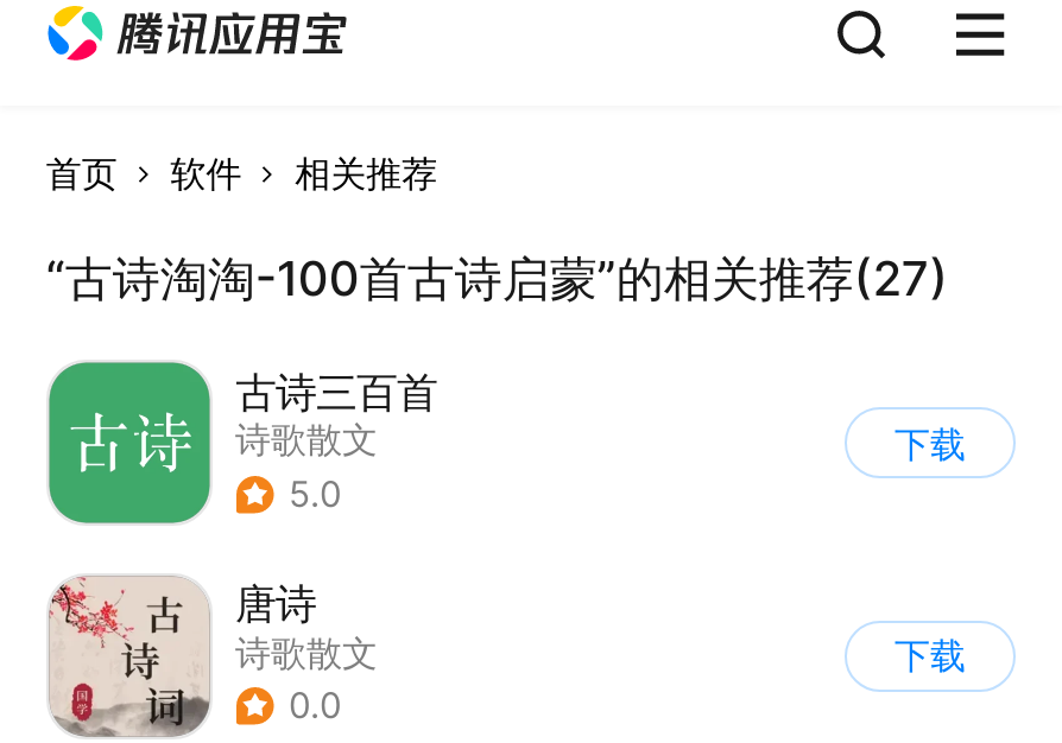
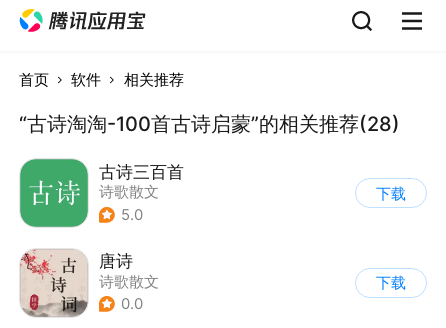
[46,249,949,306] “古诗淘淘-100首古诗启蒙”的相关推荐(27) -> [19,111,400,135] “古诗淘淘-100首古诗启蒙”的相关推荐(28)

